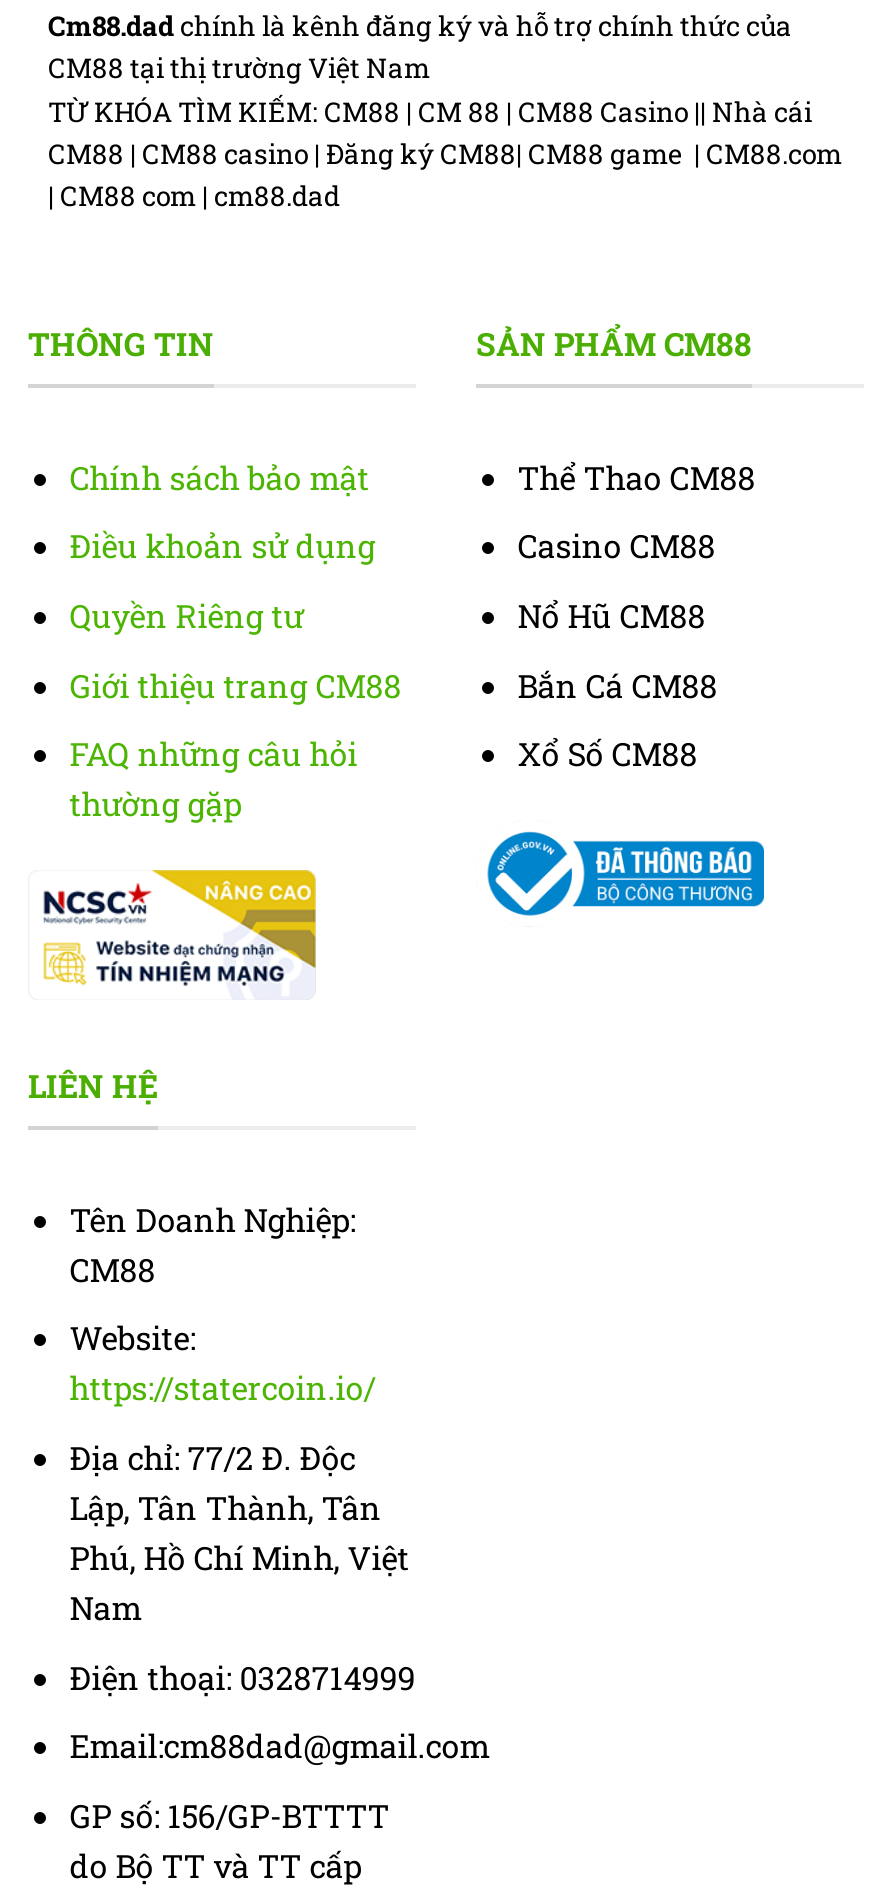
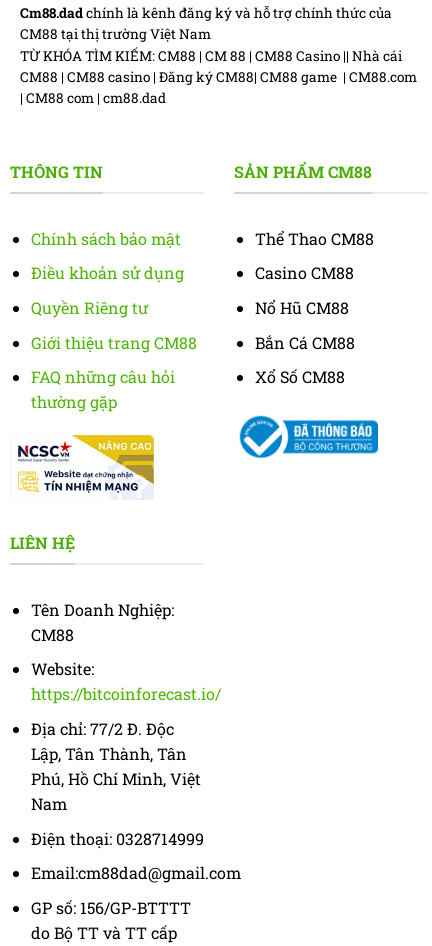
[70,1367,376,1409] https://statercoin.io/ -> [31,683,221,704] https://bitcoinforecast.io/

